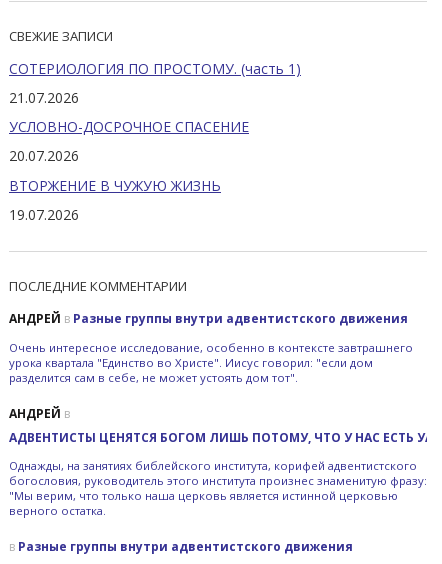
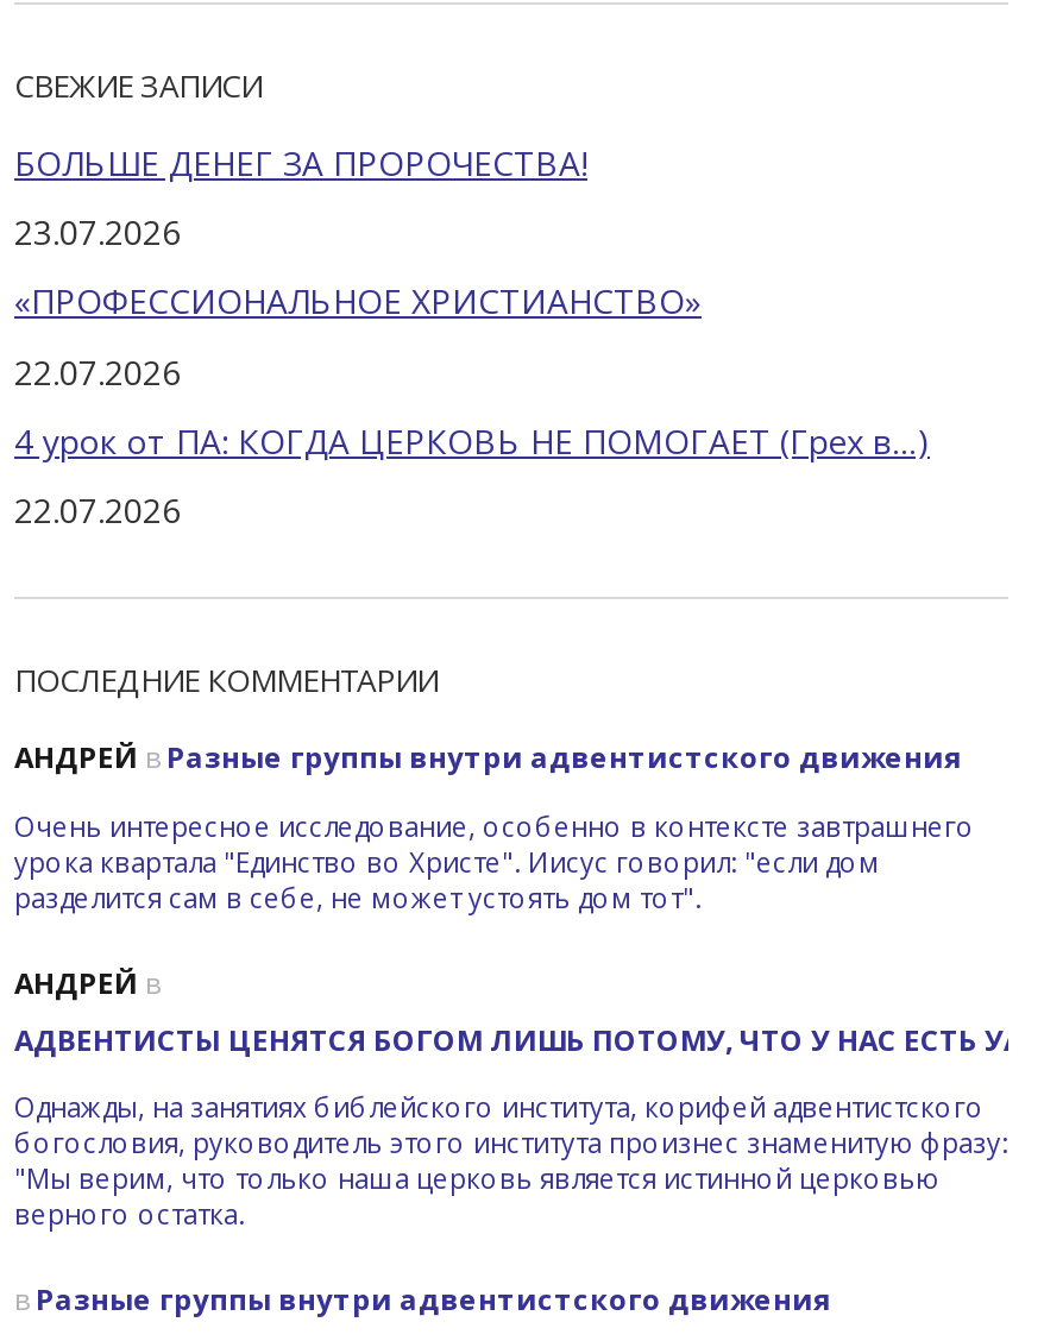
[9,59,301,78] СОТЕРИОЛОГИЯ ПО ПРОСТОМУ. (часть 1) -> [14,140,587,185] БОЛЬШЕ ДЕНЕГ ЗА ПРОРОЧЕСТВА!
[9,88,79,107] 21.07.2026 -> [14,209,181,254] 23.07.2026
[9,117,249,136] УСЛОВНО-ДОСРОЧНОЕ СПАСЕНИЕ -> [14,279,702,324] «ПРОФЕССИОНАЛЬНОЕ ХРИСТИАНСТВО»
[9,146,79,165] 20.07.2026 -> [14,348,181,394] 22.07.2026
[9,176,221,195] ВТОРЖЕНИЕ В ЧУЖУЮ ЖИЗНЬ -> [14,418,930,463] 4 урок от ПА: КОГДА ЦЕРКОВЬ НЕ ПОМОГАЕТ (Грех в…)
[9,205,79,224] 19.07.2026 -> [14,487,181,533] 22.07.2026

